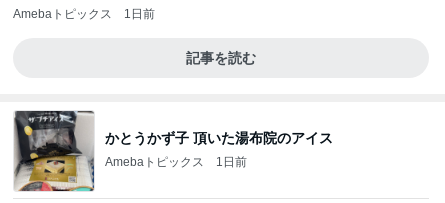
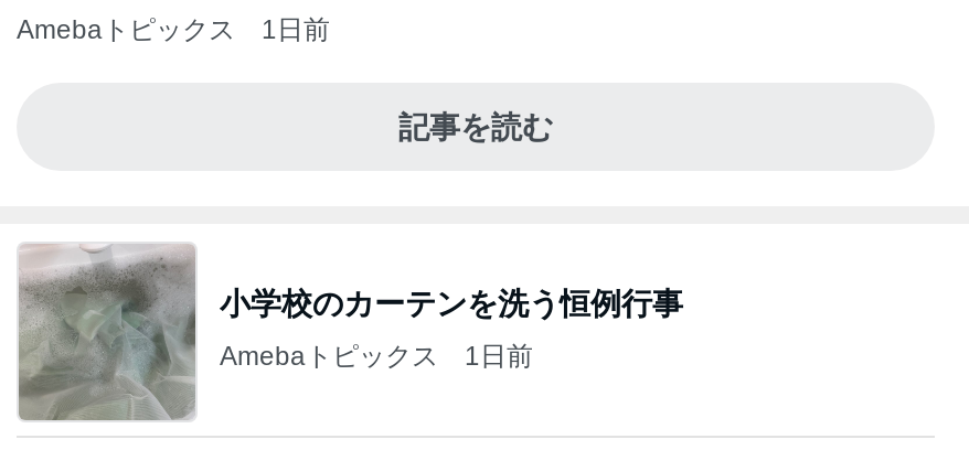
[14,110,333,191] [image] | かとうかず子 頂いた湯布院のアイス -> [19,244,683,422] [image] | 小学校のカーテンを洗う恒例行事

